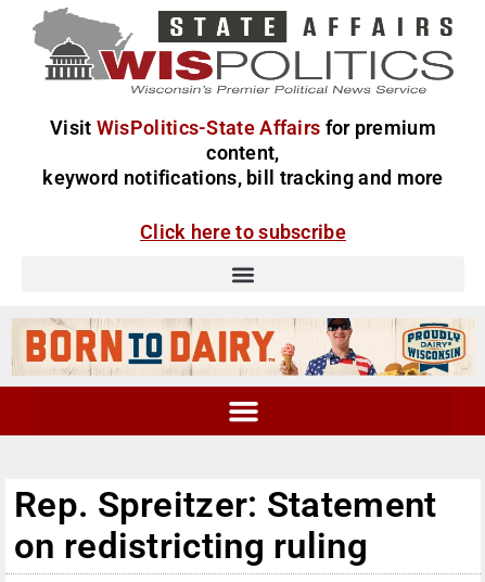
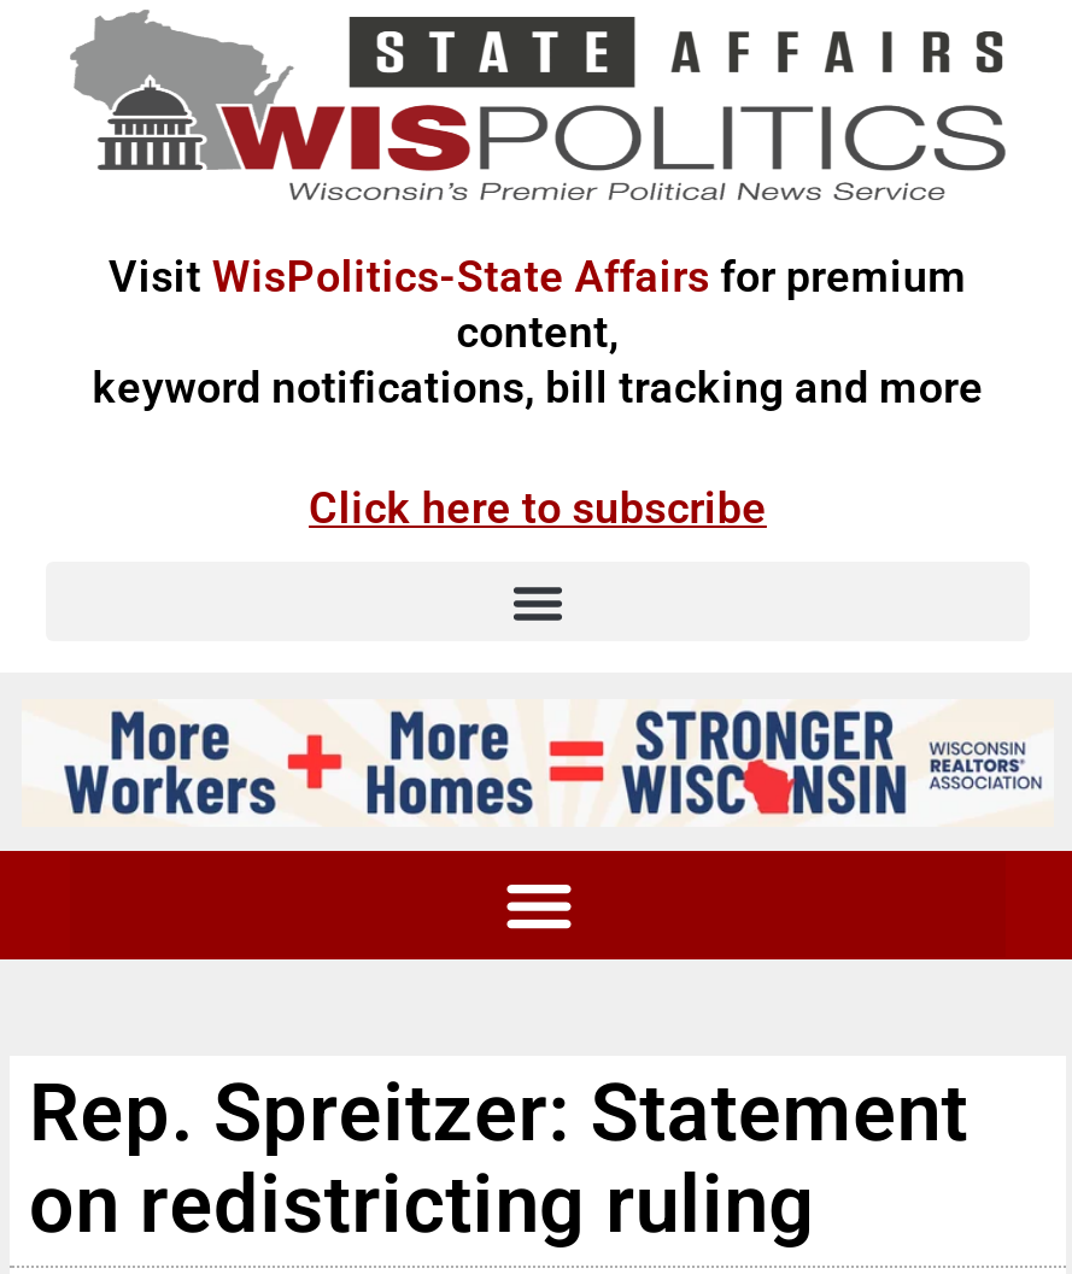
[12,317,469,377] [image] -> [24,699,1044,827] [image]

